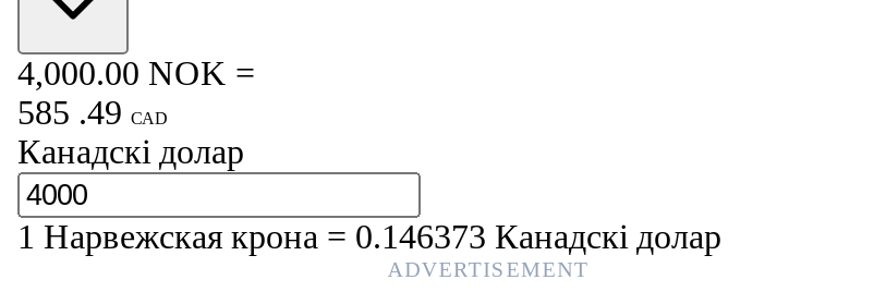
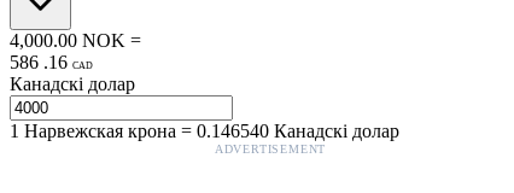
[17,93,168,130] 585 . 49 CAD -> [10,52,93,72] 586 . 16 CAD
[17,217,721,255] 1Нарвежская крона=0.146373 Канадскі долар -> [10,120,399,141] 1Нарвежская крона=0.146540 Канадскі долар

